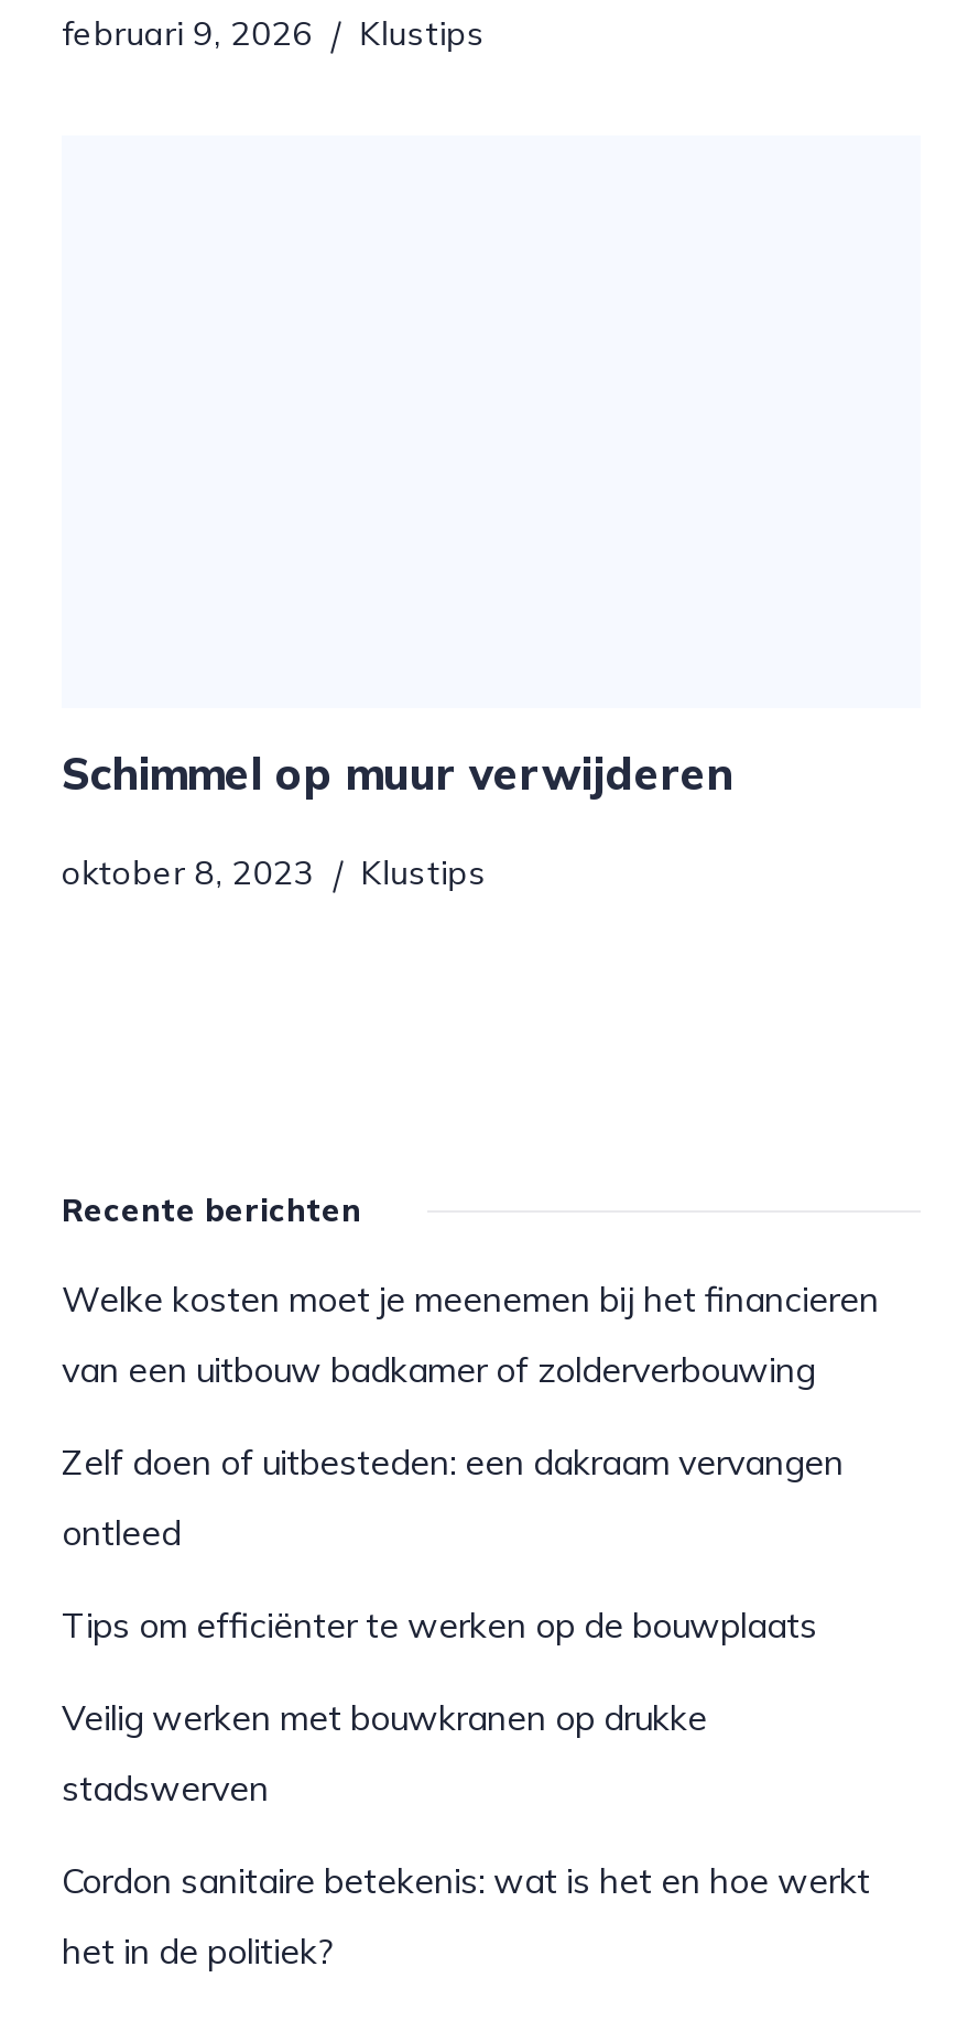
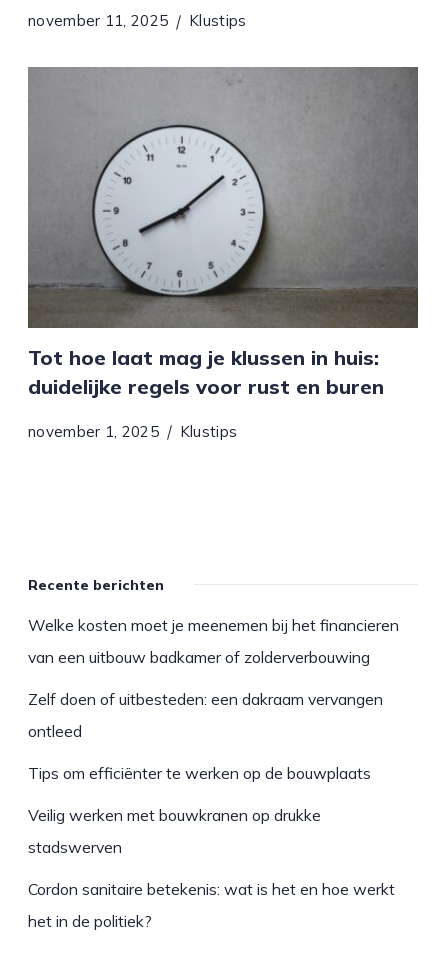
[62,13,485,55] februari 9, 2026 Klustips -> [28,11,246,30] november 11, 2025 Klustips
none -> [27,66,419,329] [image]
[62,746,733,801] Schimmel op muur verwijderen -> [28,345,384,399] Tot hoe laat mag je klussen in huis: | duidelijke regels voor rust en buren
[62,852,487,894] oktober 8, 2023 Klustips -> [28,422,237,441] november 1, 2025 Klustips

